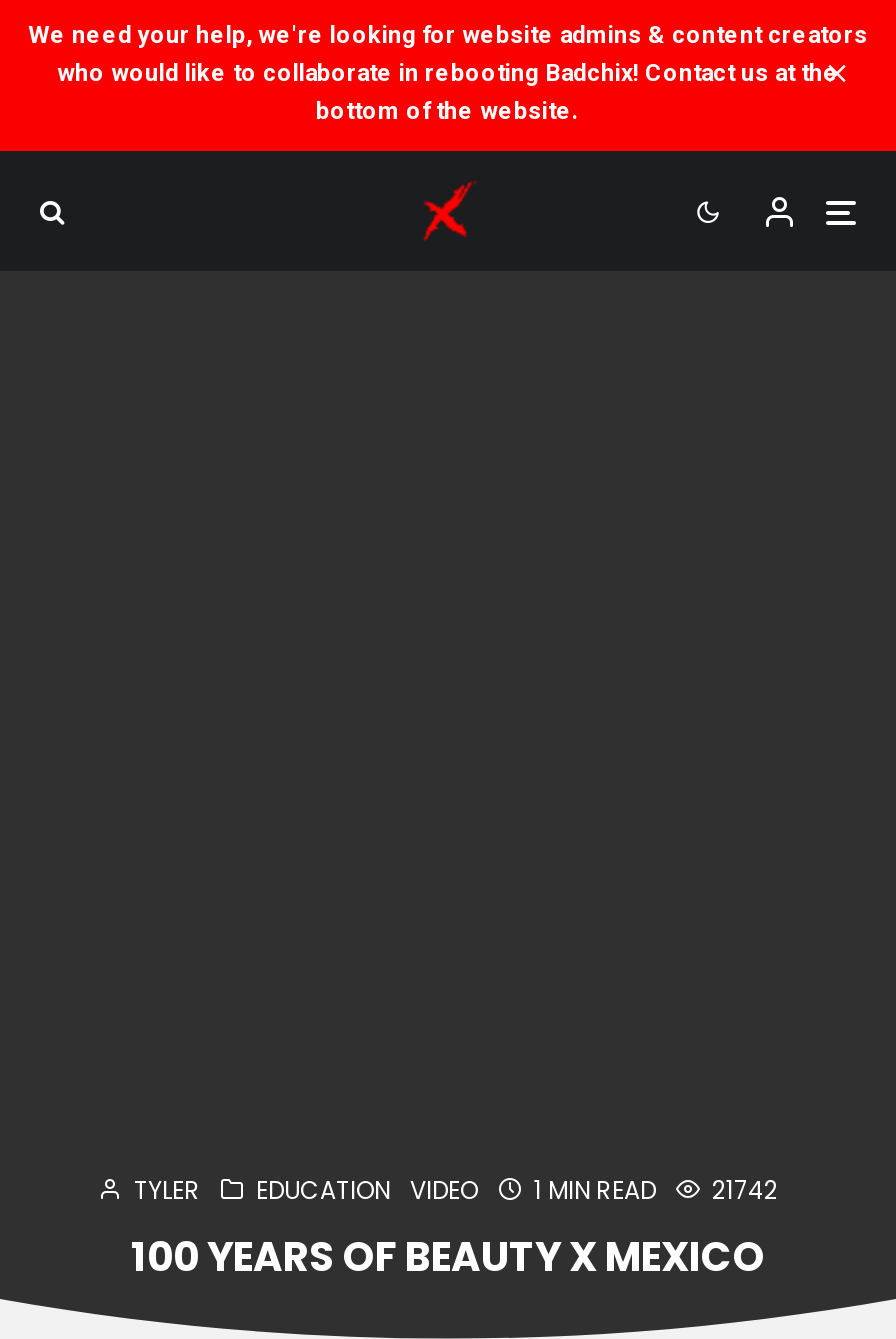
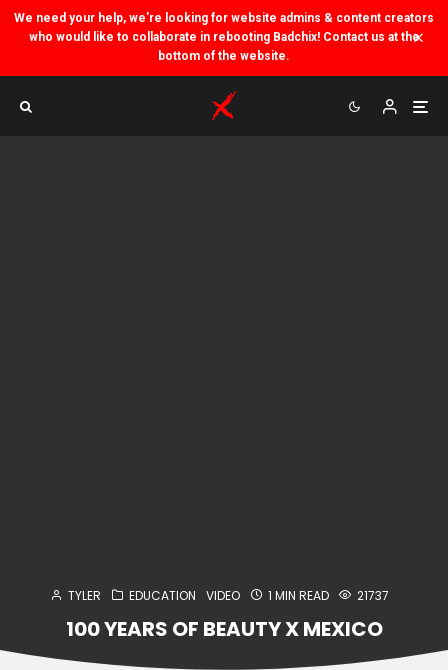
[128,1173,778,1207] TYLER EDUCATION VIDEO 1 MIN READ 21742 -> [64,587,388,604] TYLER EDUCATION VIDEO 1 MIN READ 21737

